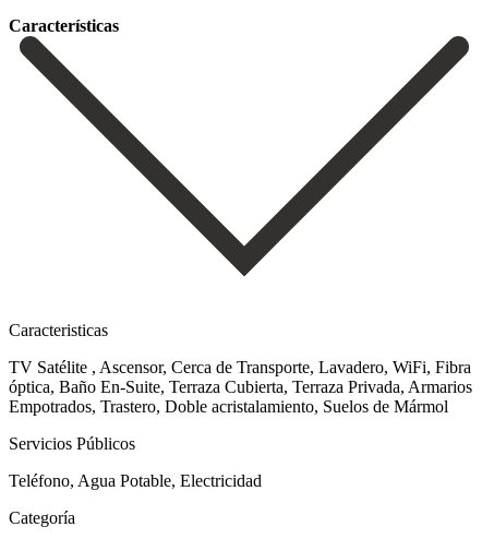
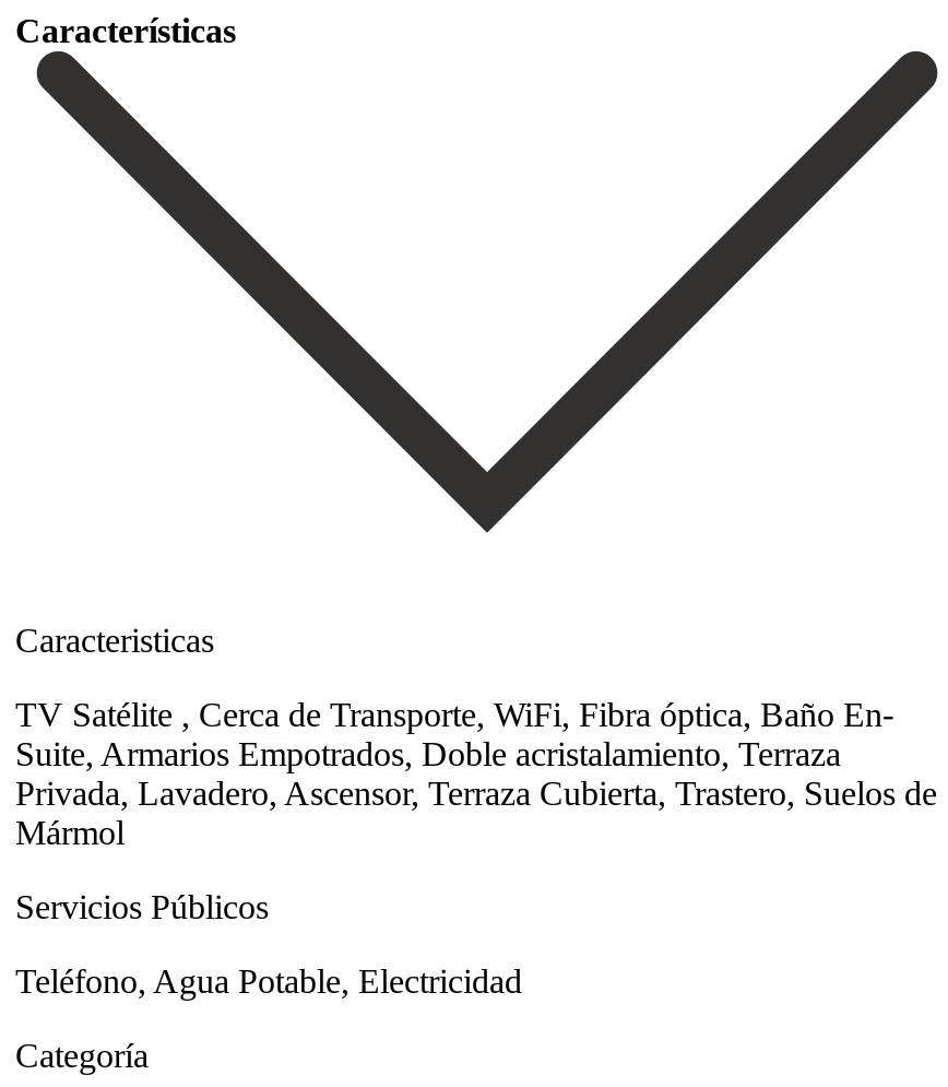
[9,358,472,416] TV Satélite , Ascensor, Cerca de Transporte, Lavadero, WiFi, Fibra | óptica, Baño En-Suite, Terraza Cubierta, Terraza Privada, Armarios | Empotrados, Trastero, Doble acristalamiento, Suelos de Mármol -> [15,696,937,851] TV Satélite , Cerca de Transporte, WiFi, Fibra óptica, Baño En- | Suite, Armarios Empotrados, Doble acristalamiento, Terraza | Privada, Lavadero, Ascensor, Terraza Cubierta, Trastero, Suelos de | Mármol

